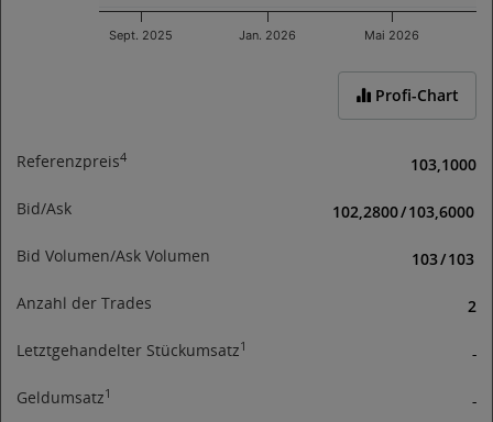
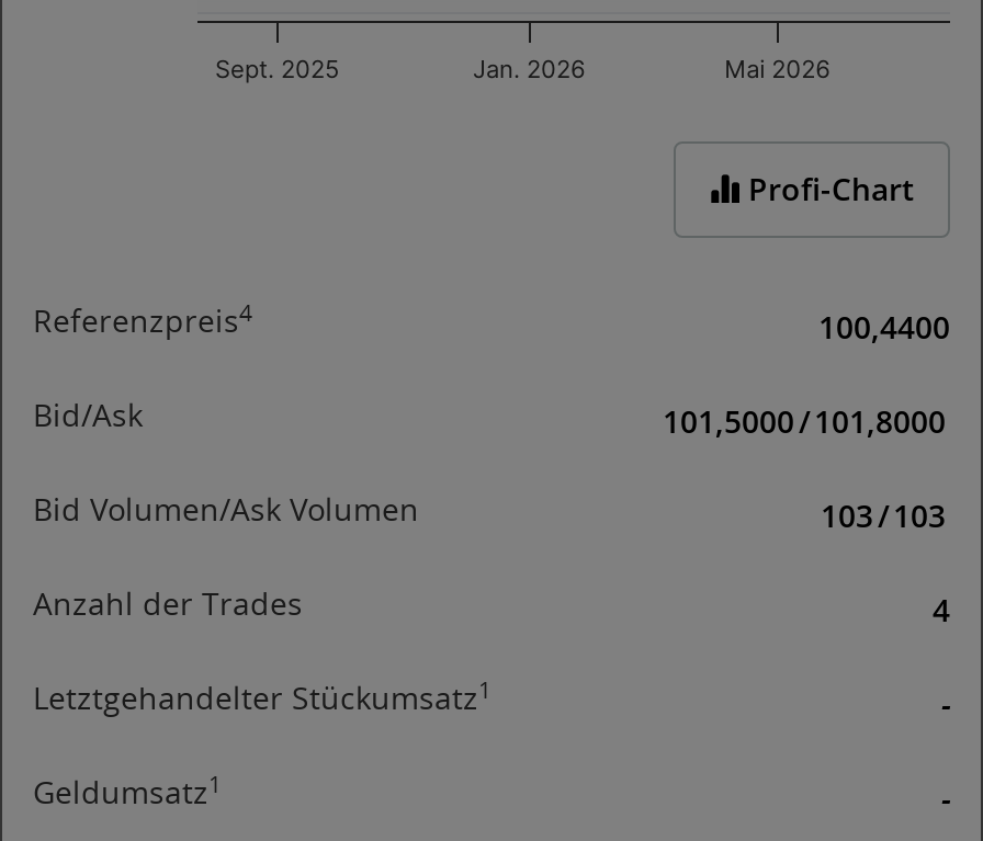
[410,154,476,175] 103,1000 -> [818,306,950,348] 100,4400
[332,201,474,222] 102,2800 / 103,6000 -> [663,400,946,442] 101,5000 / 101,8000
[468,296,476,316] 2 -> [933,589,950,630] 4

